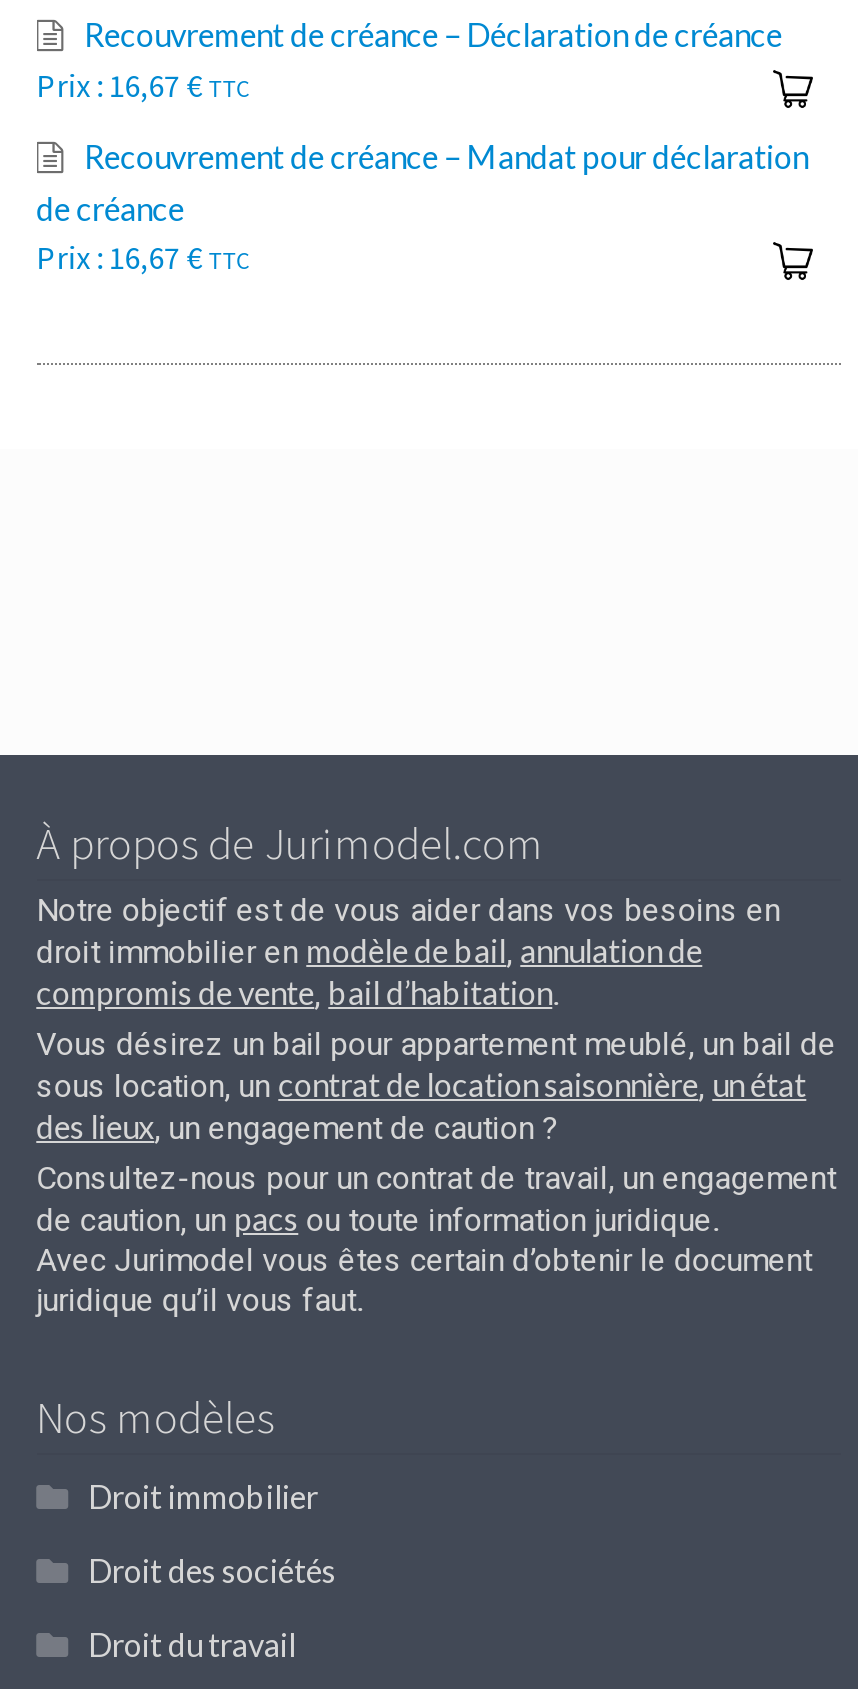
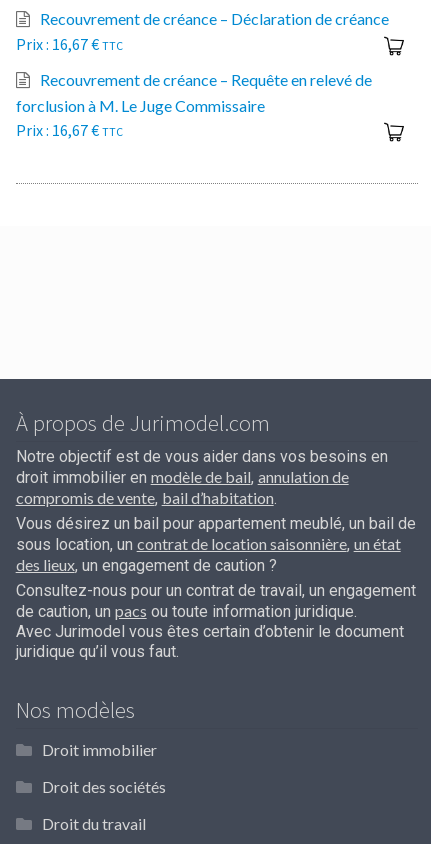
[36,137,808,227] Recouvrement de créance – Mandat pour déclaration | de créance -> [16,70,372,115] Recouvrement de créance – Requête en relevé de | forclusion à M. Le Juge Commissaire

